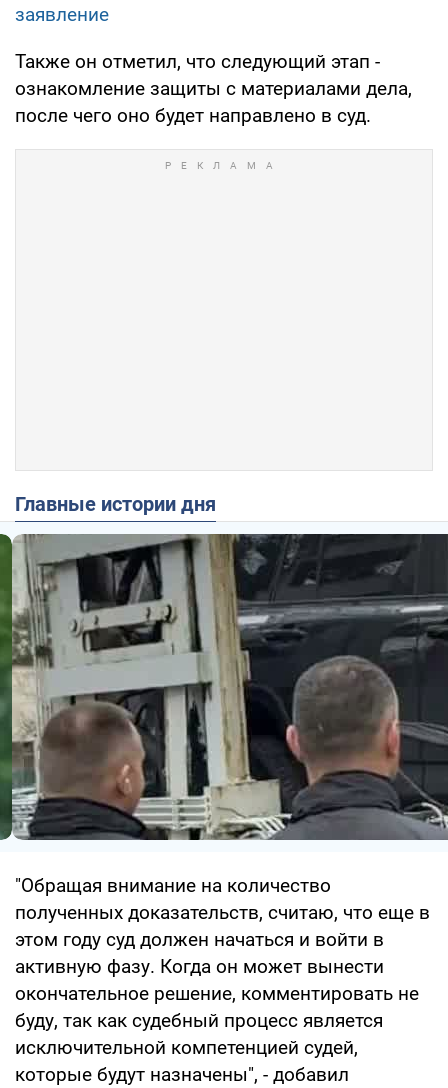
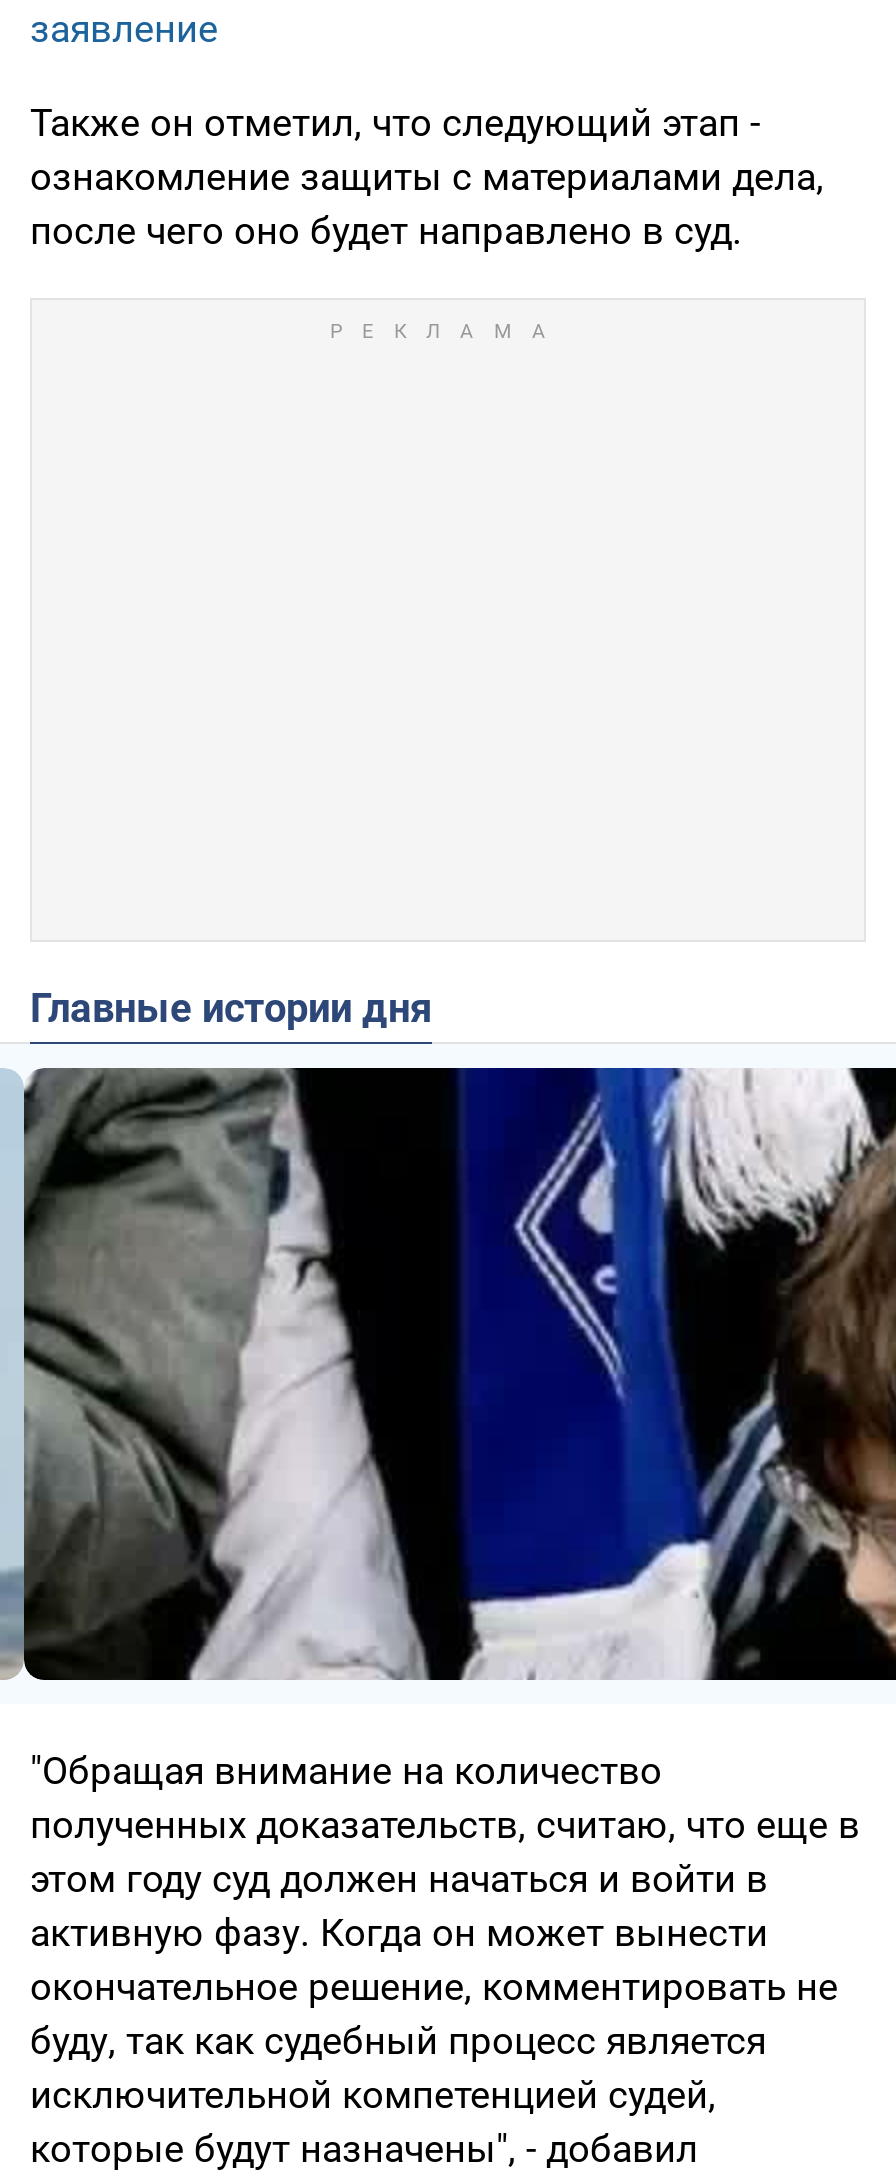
[3,533,445,841] [image] -> [6,1066,890,1682] [image]

